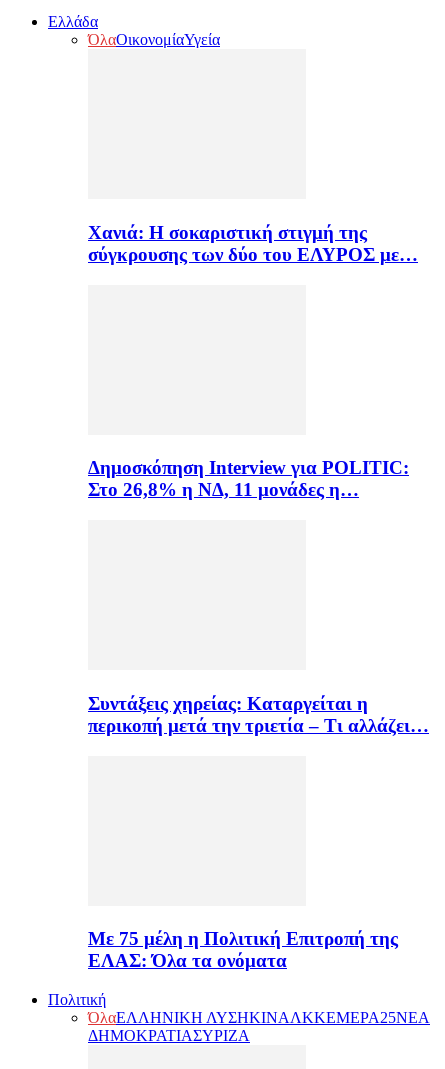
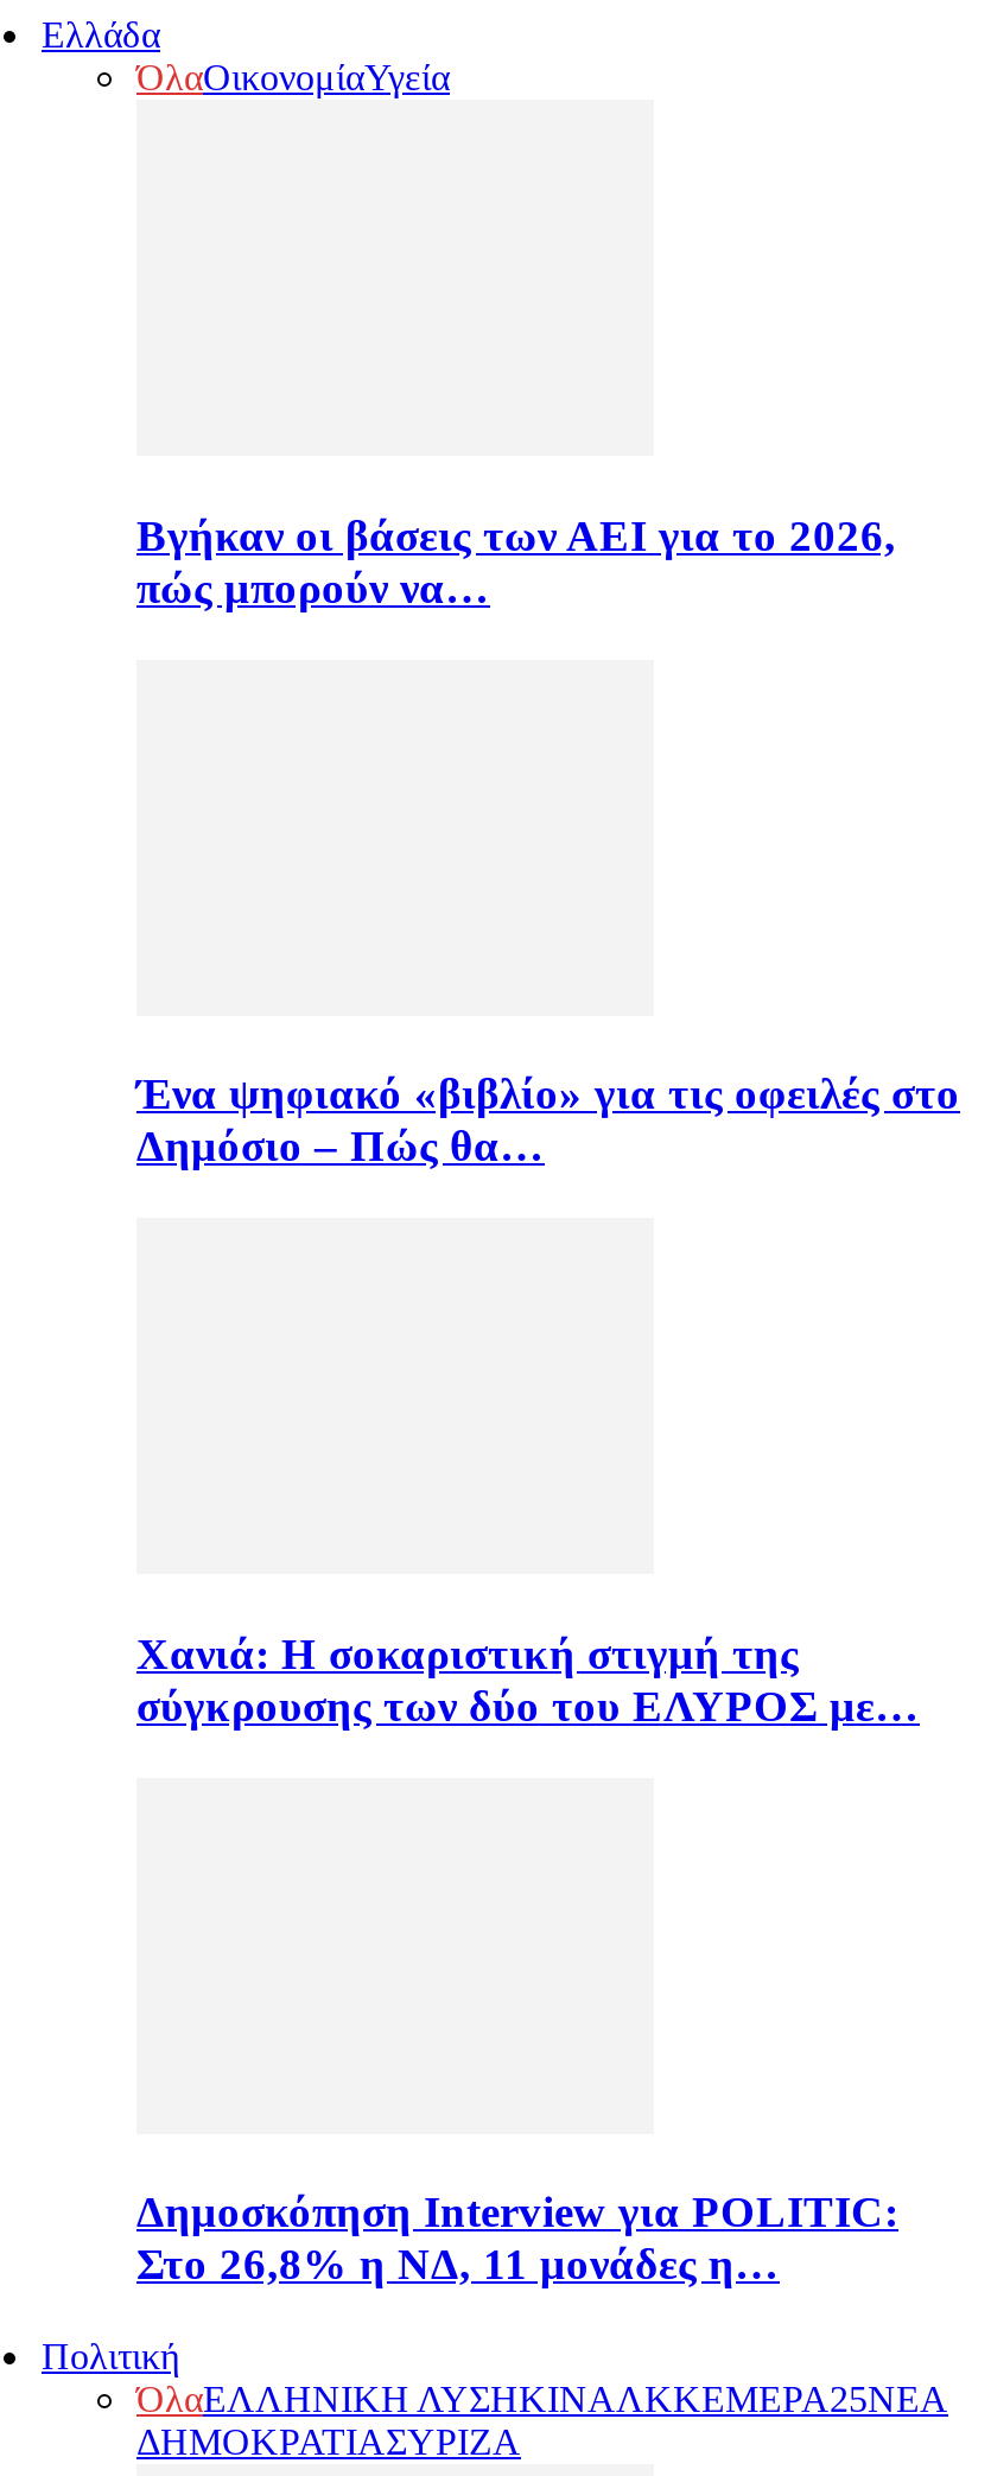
none -> [136,510,896,612] Βγήκαν οι βάσεις των ΑΕΙ για το 2026, | πώς μπορούν να…
none -> [136,1069,960,1171] Ένα ψηφιακό «βιβλίο» για τις οφειλές στο | Δημόσιο – Πώς θα…
moved [88,222,418,478] -> [136,1628,920,2237]: Χανιά: Η σοκαριστική στιγμή της | σύγκρουσης των δύο του ΕΛΥΡΟΣ με… | Δημοσκόπηση Interview για POLITIC:
[88,693,429,736] Συντάξεις χηρείας: Καταργείται η | περικοπή μετά την τριετία – Τι αλλάζει… -> none
[88,928,398,971] Με 75 μέλη η Πολιτική Επιτροπή της | ΕΛΑΣ: Όλα τα ονόματα -> none

